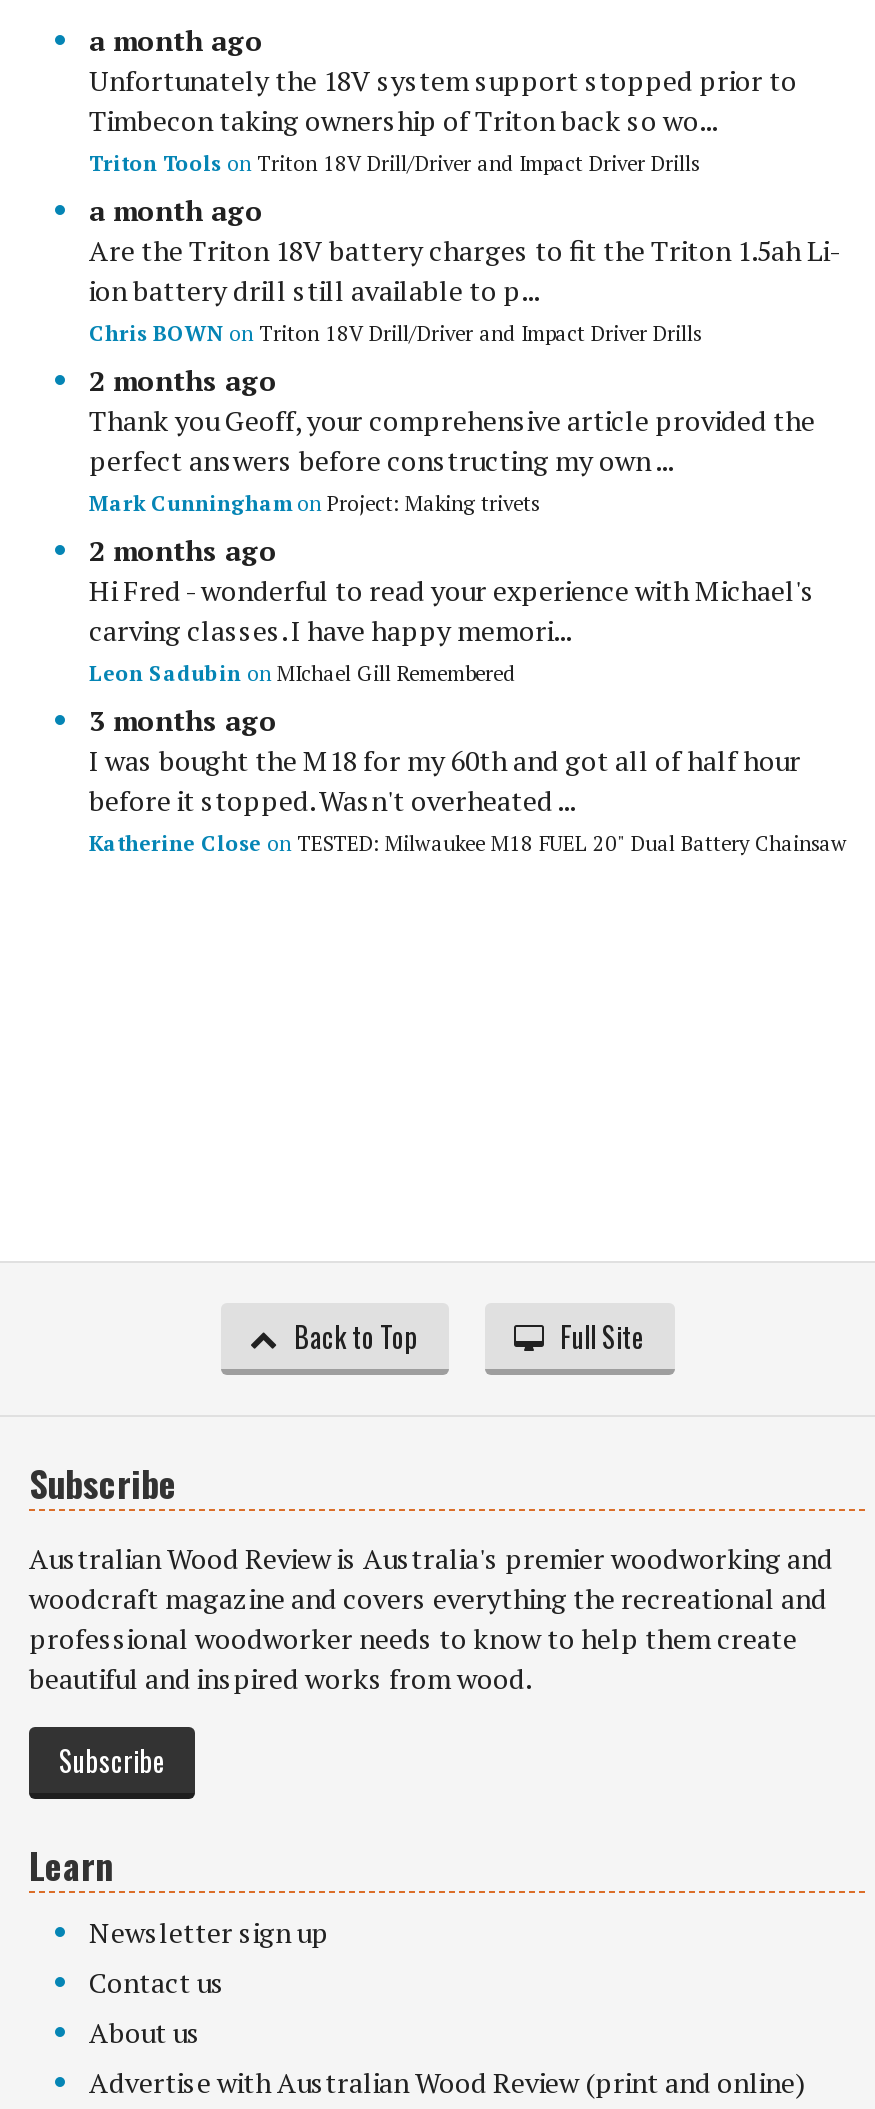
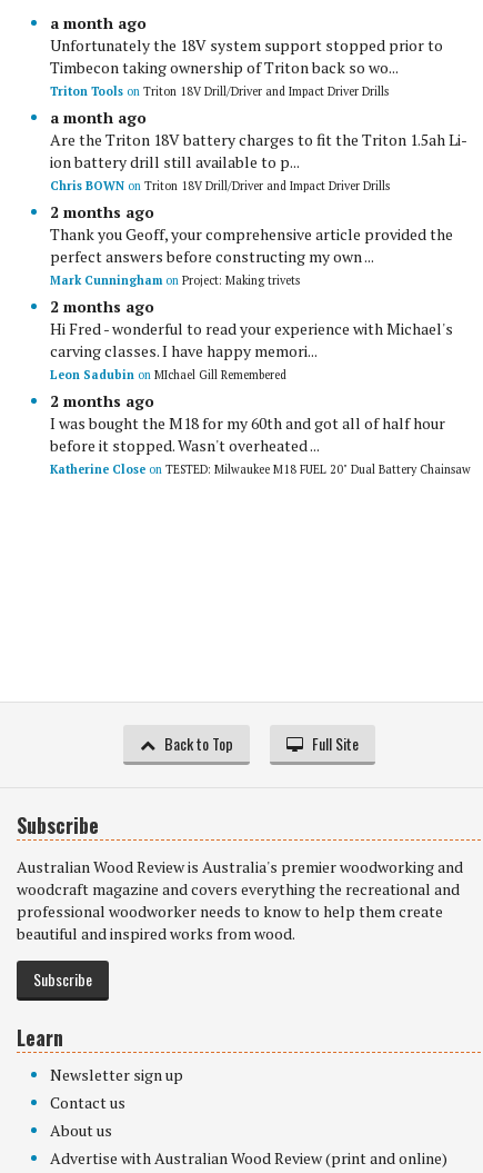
[89,701,277,739] 3 months ago -> [50,390,154,411] 2 months ago

